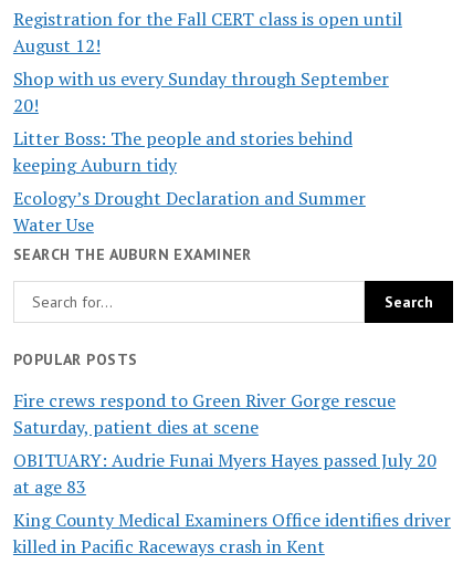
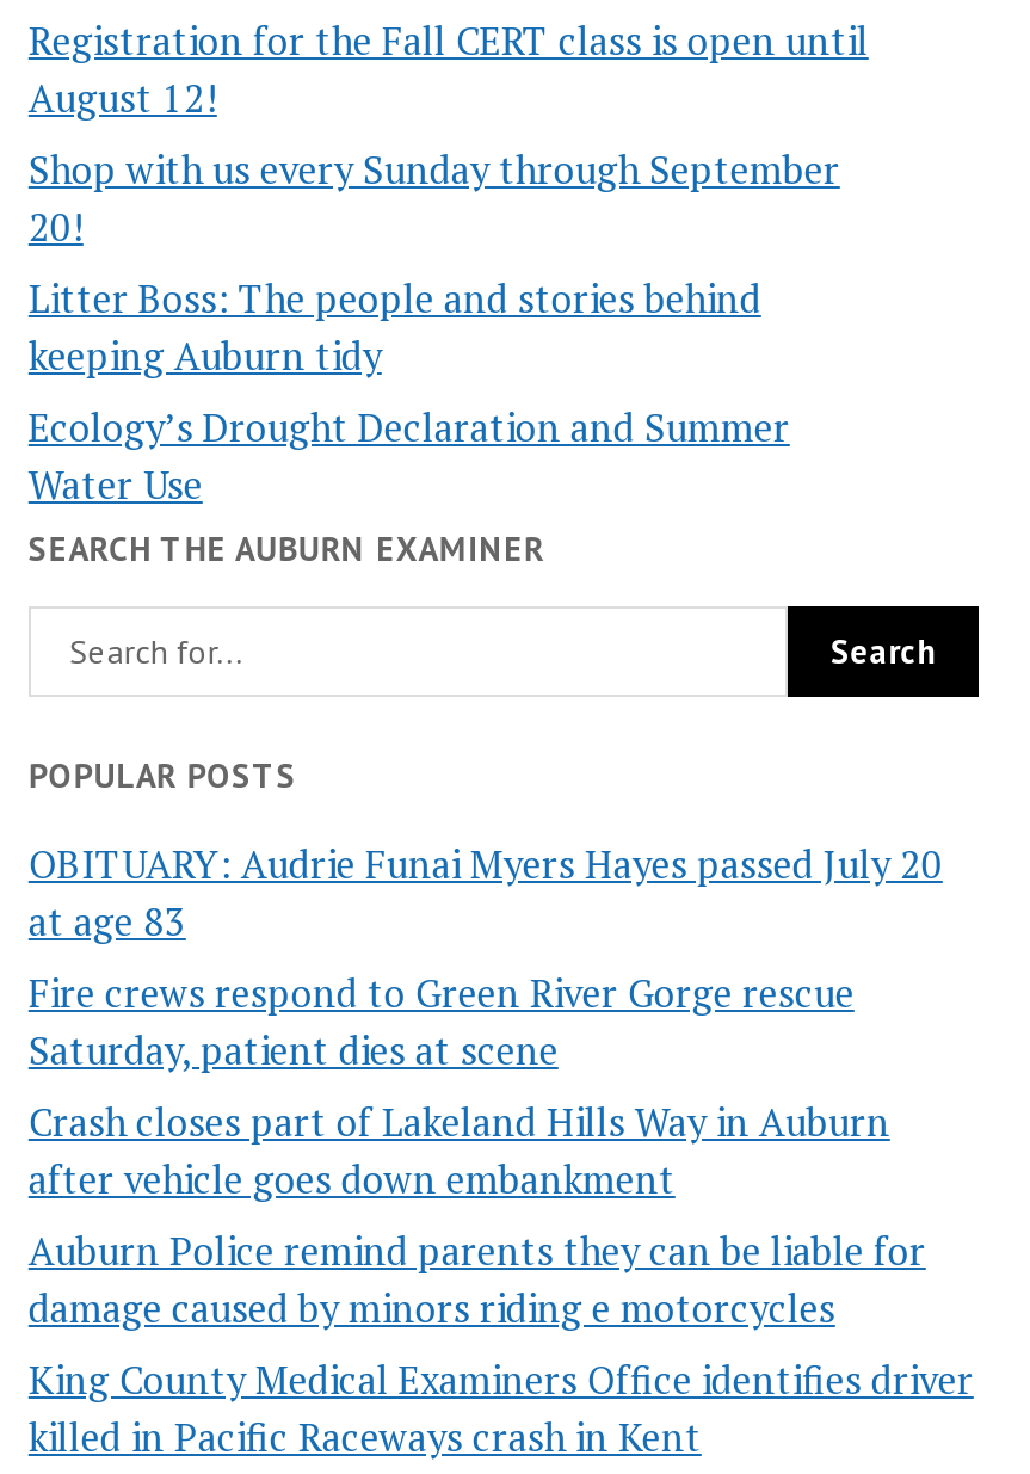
none -> [28,1096,926,1335] Crash closes part of Lakeland Hills Way in Auburn | after vehicle goes down embankment | Auburn Police remind parents they can be liable for | damage caused by minors riding e motorcycles
moved [13,448,436,499] -> [28,838,943,948]: OBITUARY: Audrie Funai Myers Hayes passed July 20 | at age 83

